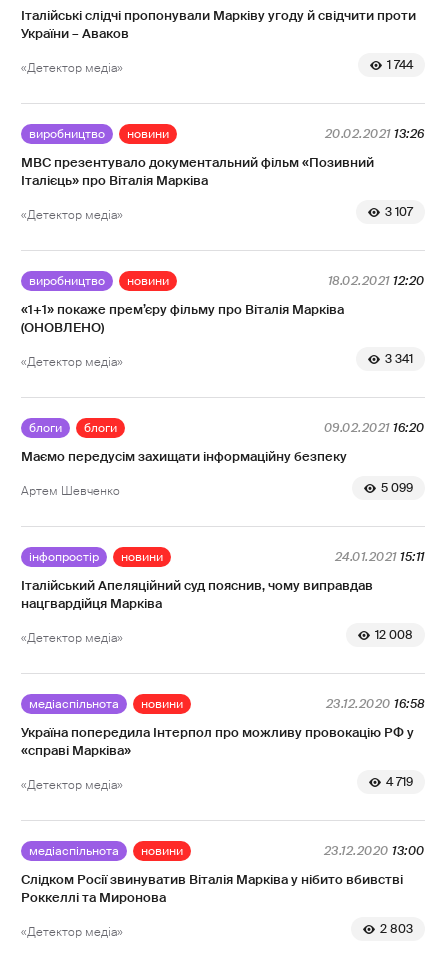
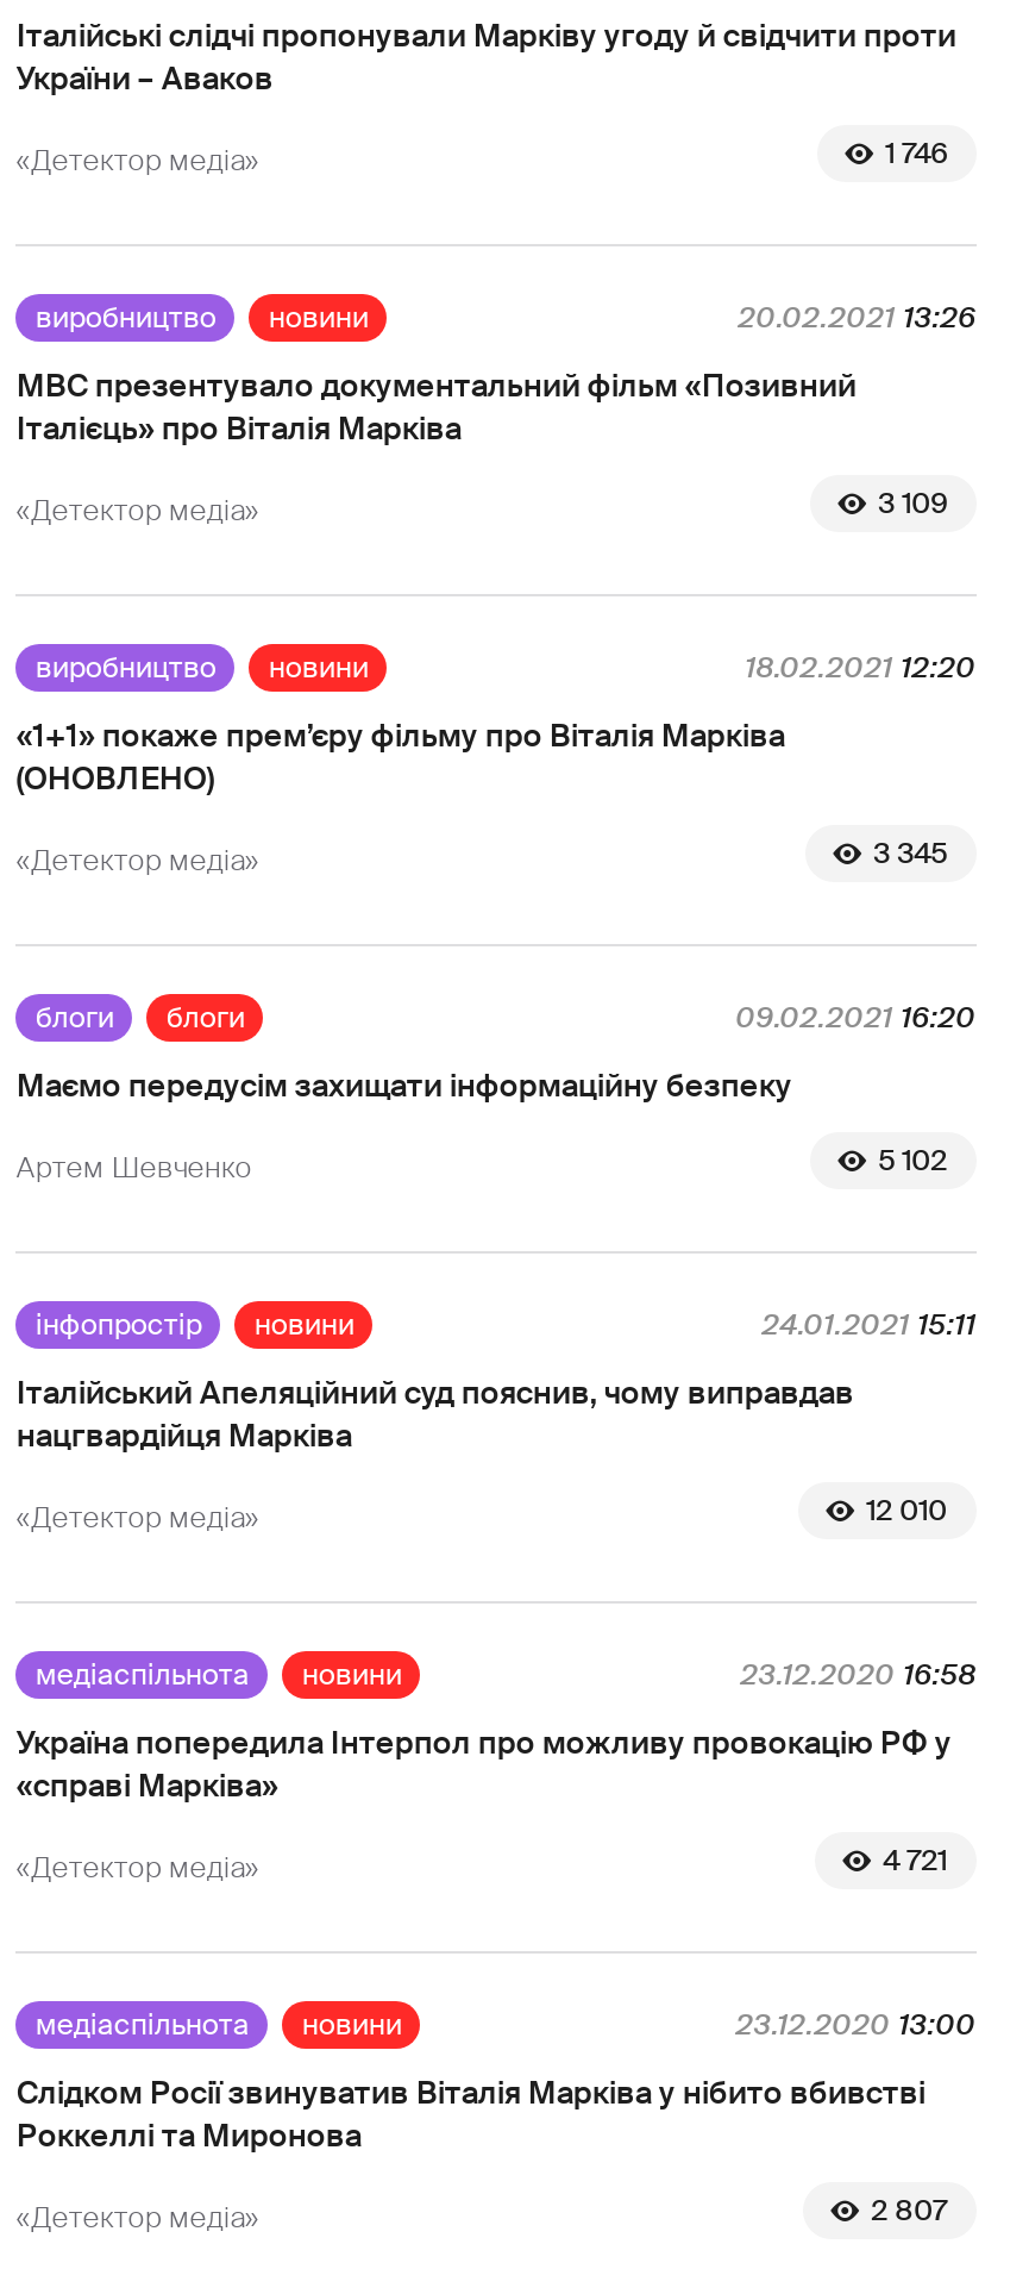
[387,57,413,73] 1 744 -> [885,135,947,173] 1 746
[385,204,413,220] 3 107 -> [878,485,947,523] 3 109
[385,351,413,367] 3 341 -> [873,835,947,873] 3 345
[381,480,413,496] 5 099 -> [878,1142,947,1180] 5 102
[375,627,413,643] 12 008 -> [866,1492,947,1530] 12 010
[386,774,413,790] 4 719 -> [883,1842,947,1880] 4 721
[380,921,413,937] 2 803 -> [871,2192,947,2230] 2 807

